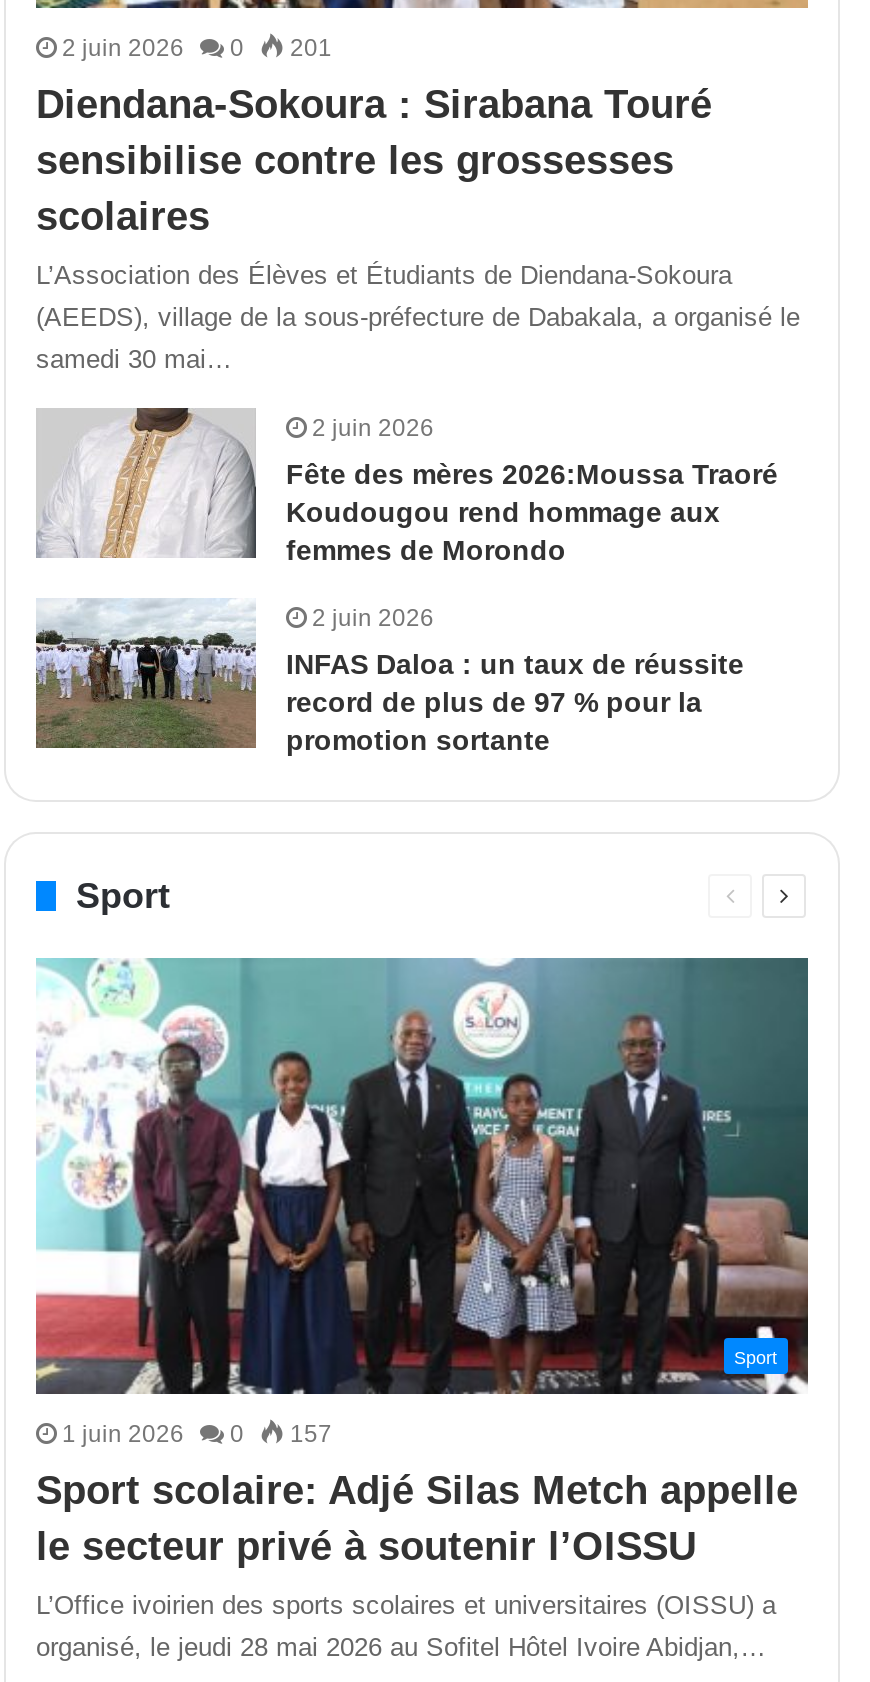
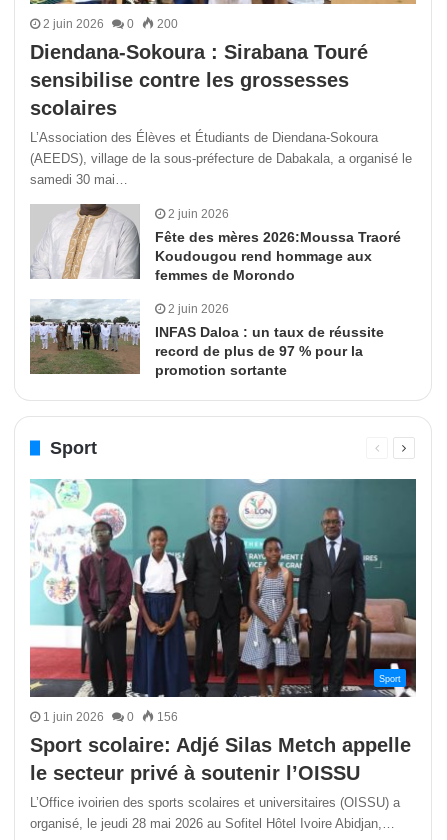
[62,34,332,62] 2 juin 2026 0 201 -> [43,17,178,31] 2 juin 2026 0 200
[62,1420,332,1448] 1 juin 2026 0 157 -> [43,710,178,724] 1 juin 2026 0 156

